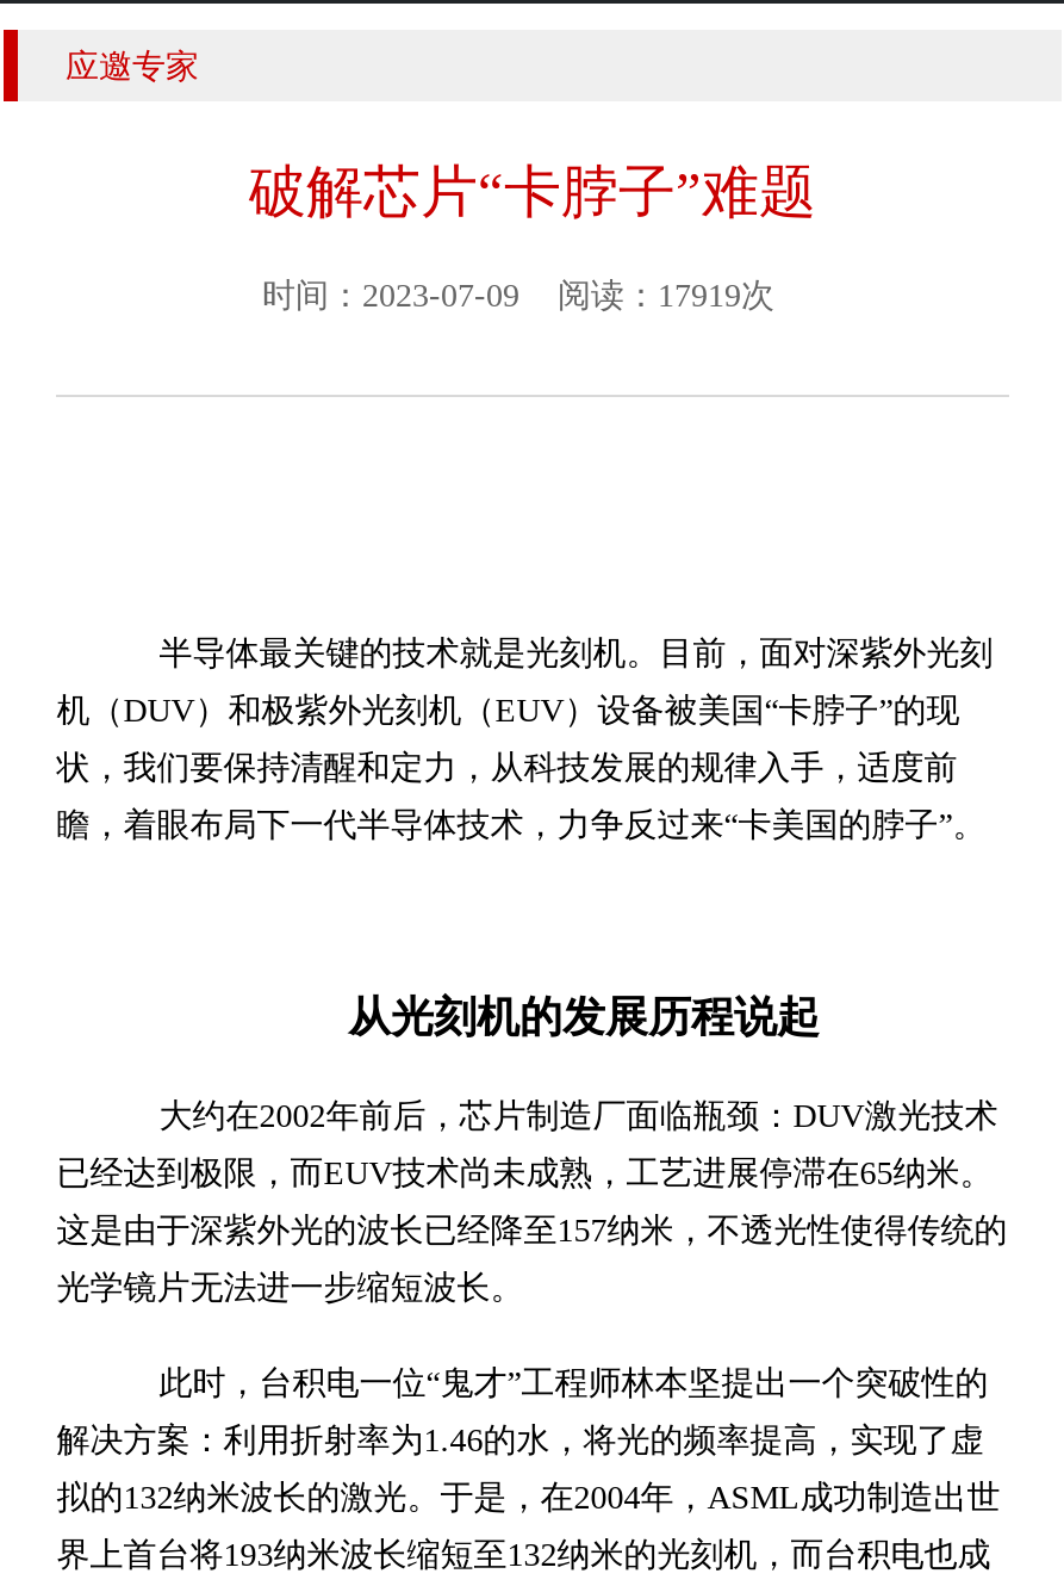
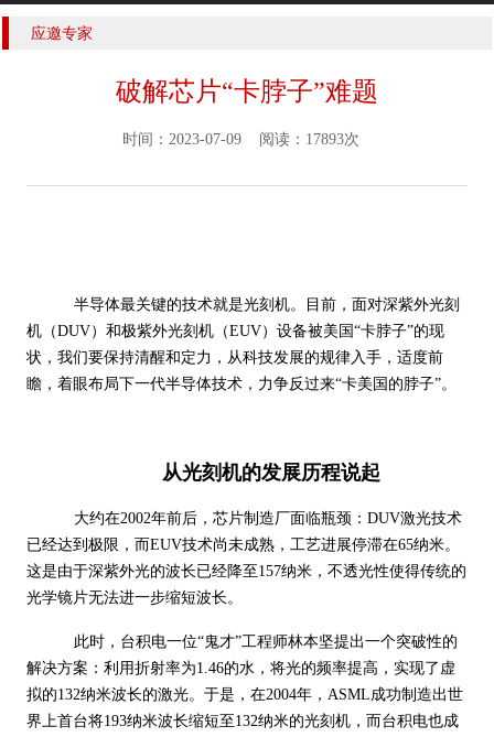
[262,278,803,314] 时间：2023-07-09 阅读：17919次 -> [122,131,372,148] 时间：2023-07-09 阅读：17893次

